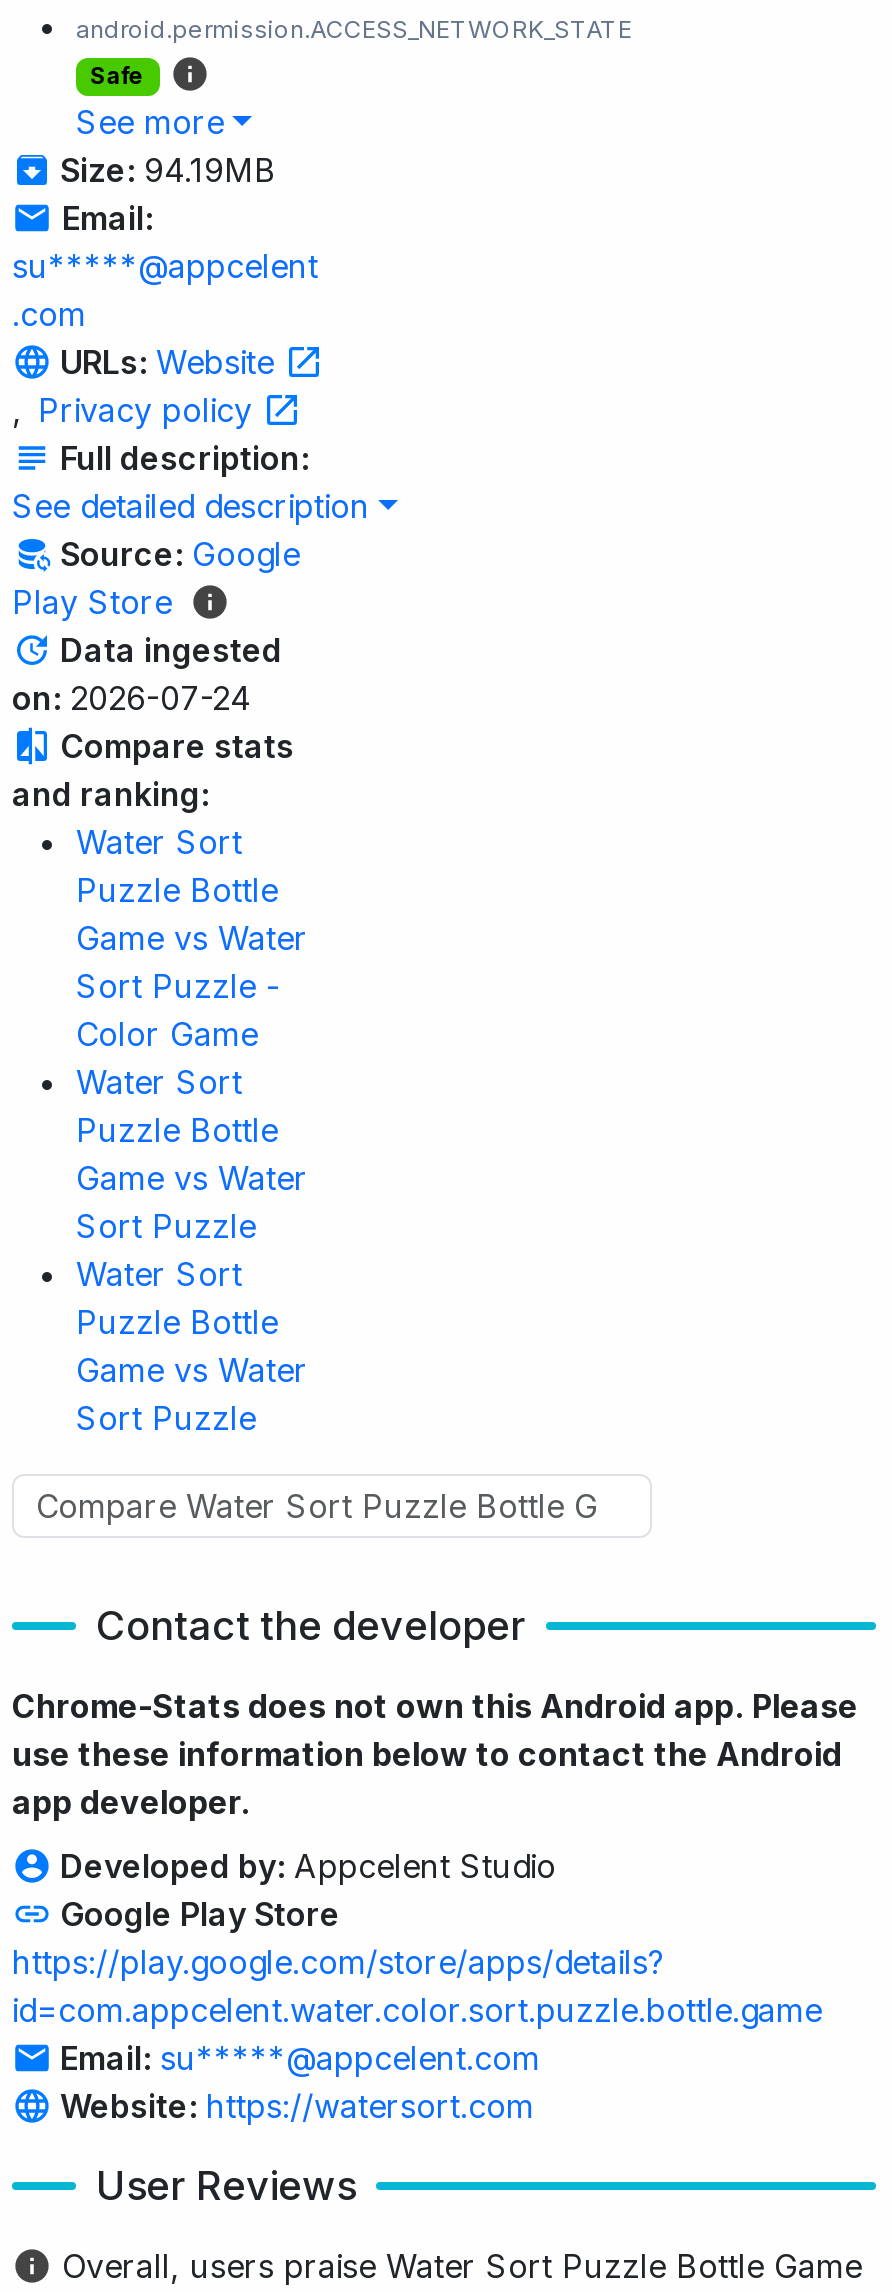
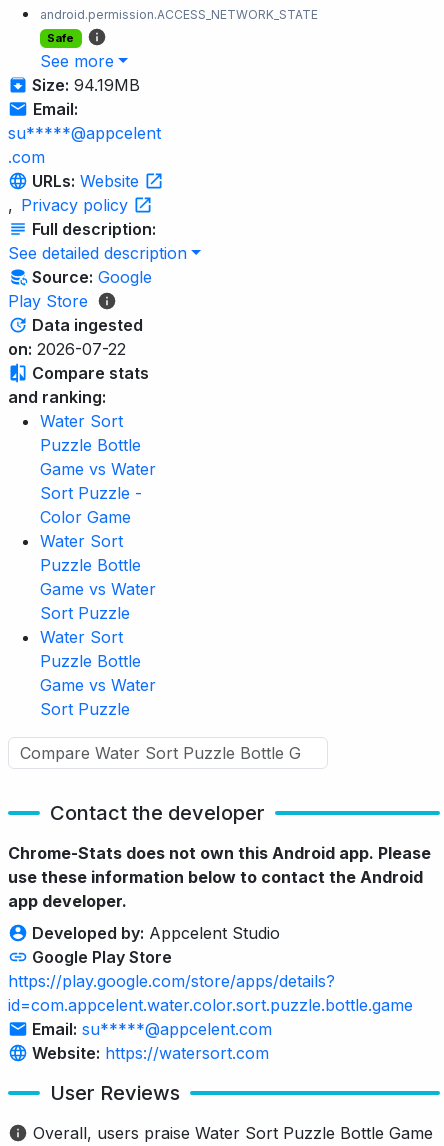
[12,677,252,717] on: 2026-07-24 -> [8,339,126,359] on: 2026-07-22

